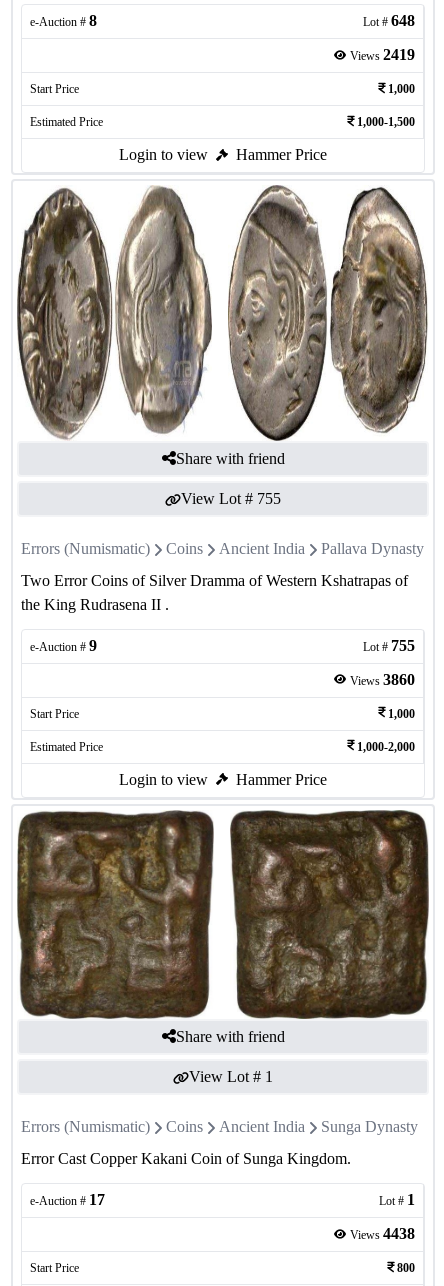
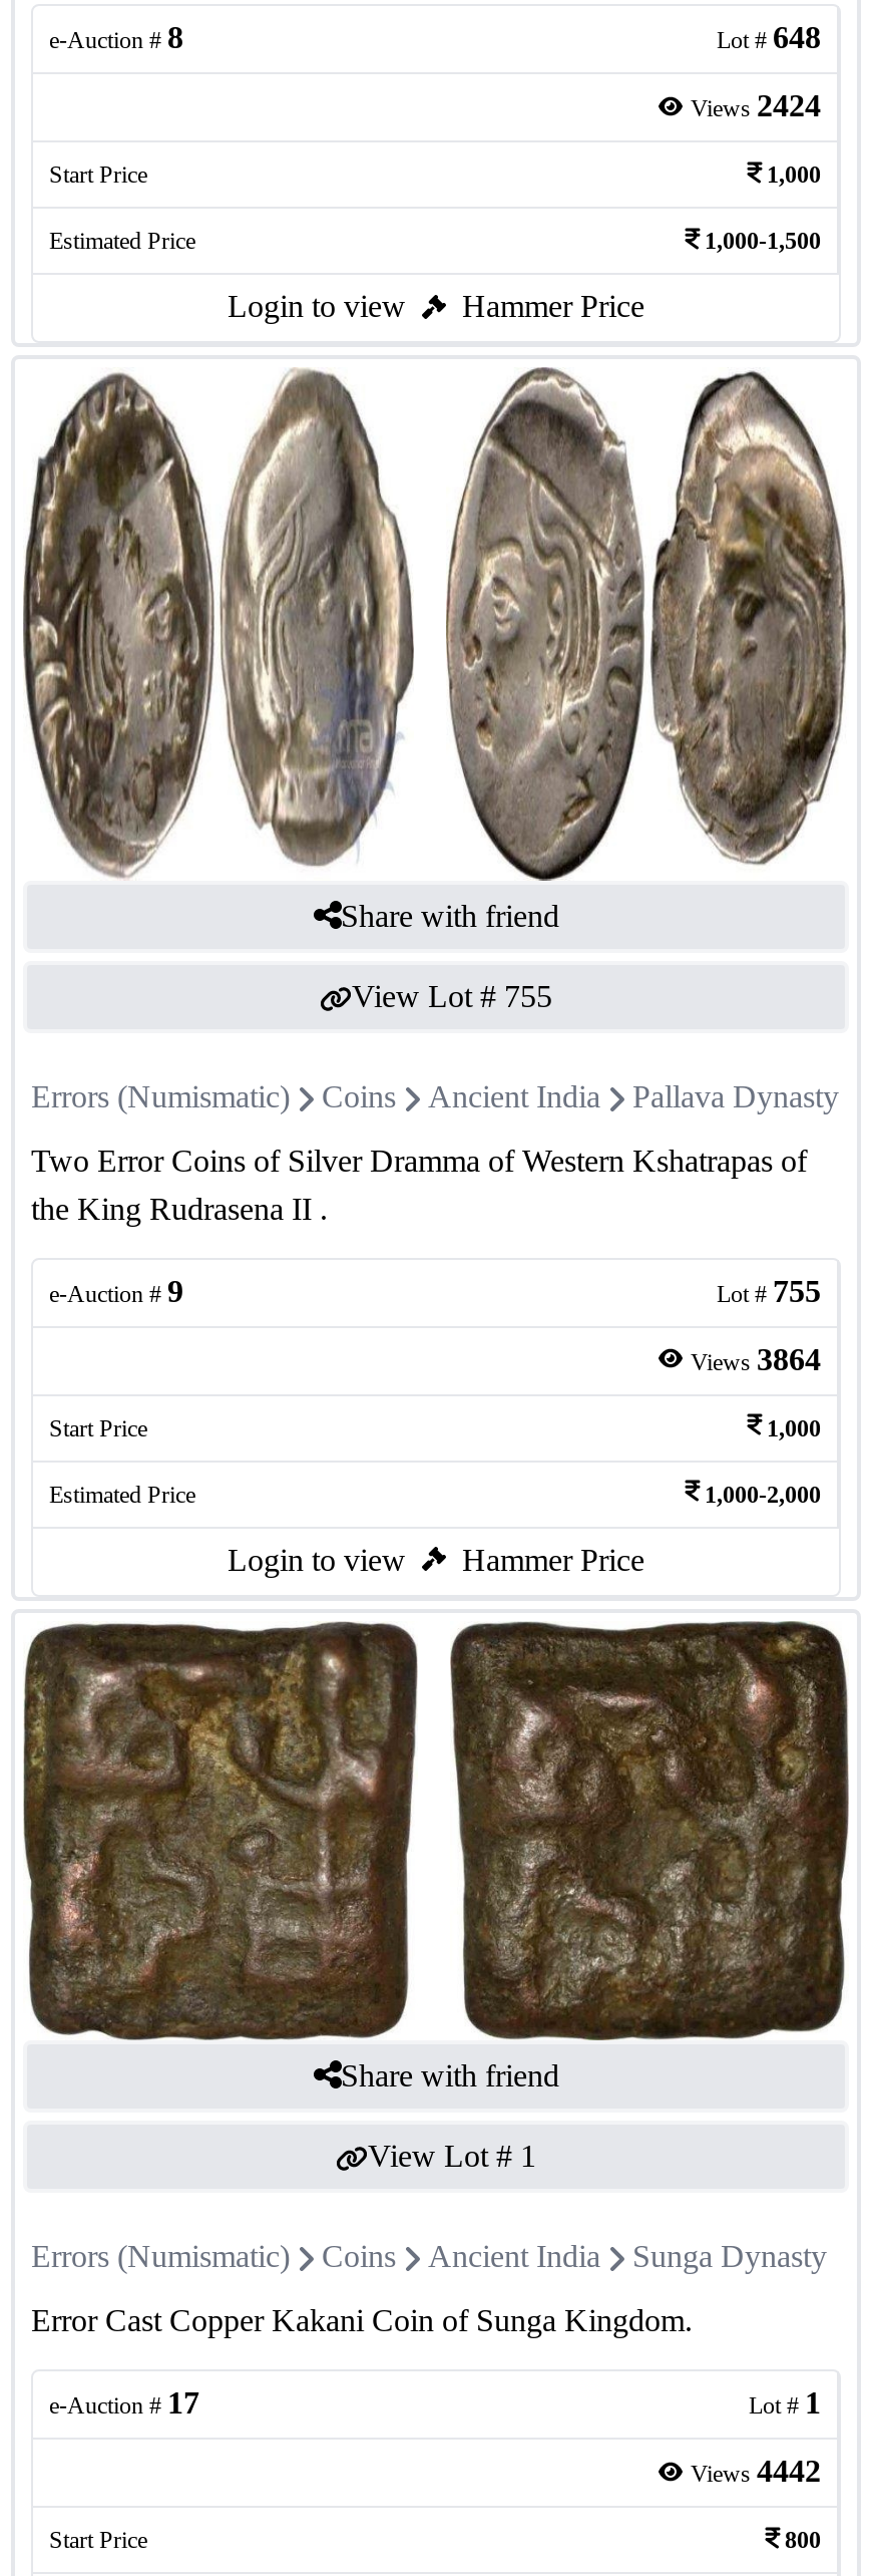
[350,46,415,63] Views 2419 -> [691,88,821,123] Views 2424
[350,671,415,688] Views 3860 -> [691,1341,821,1375] Views 3864
[350,1225,415,1242] Views 4438 -> [691,2453,821,2488] Views 4442

